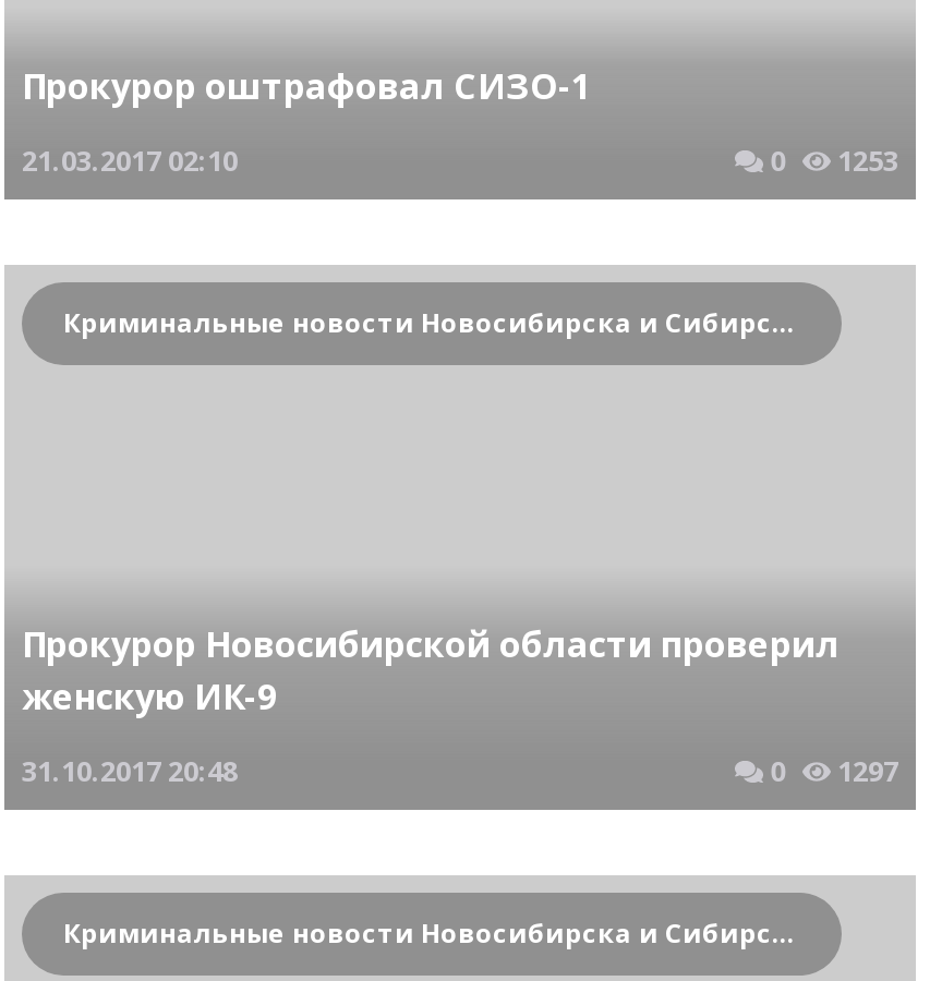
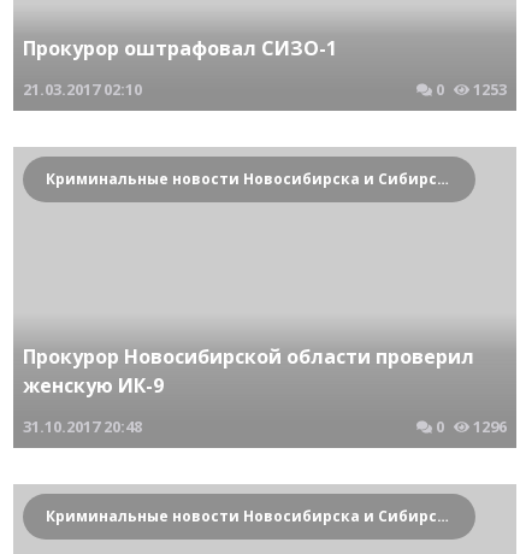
[764,751,898,790] 0 1297 -> [432,415,507,437] 0 1296

